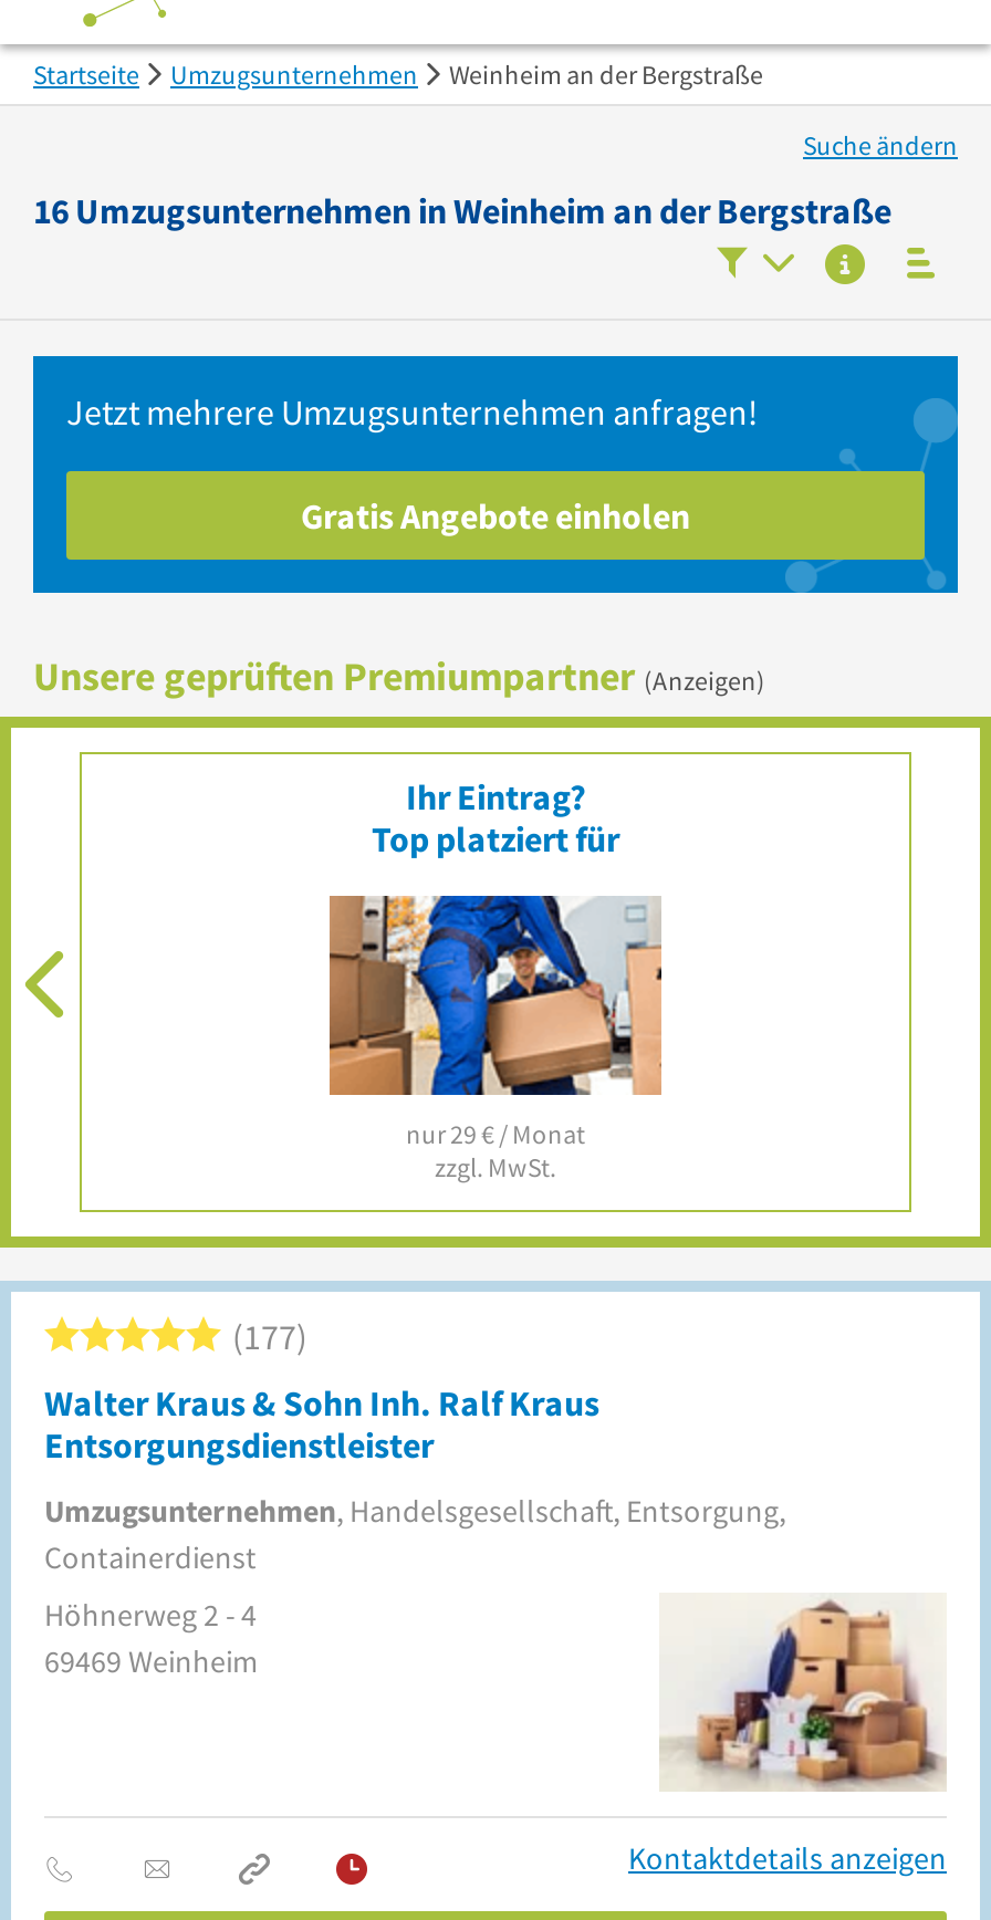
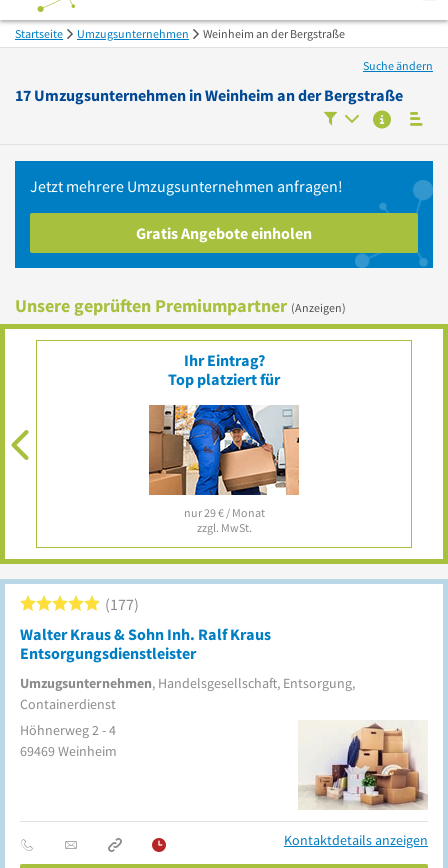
[33,188,891,232] 16 Umzugsunternehmen in Weinheim an der Bergstraße -> [15,85,403,105] 17 Umzugsunternehmen in Weinheim an der Bergstraße

